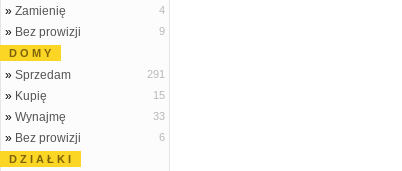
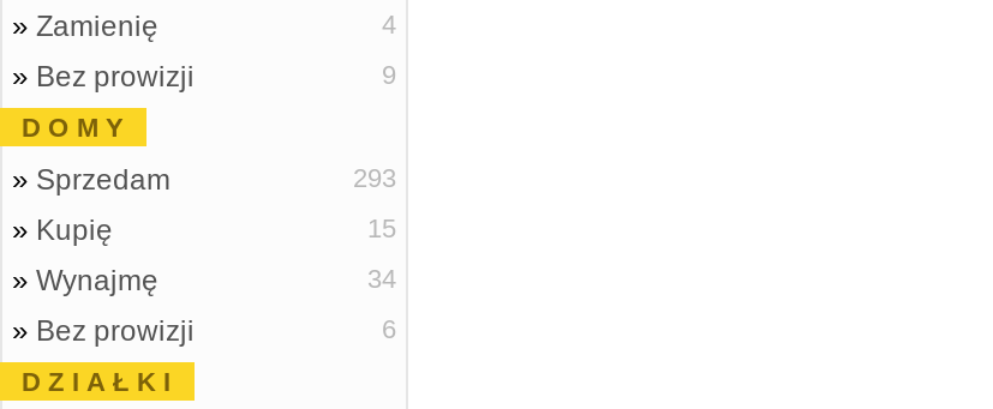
[147,68,165,80] 291 -> [353,163,396,192] 293
[153,110,165,122] 33 -> [367,264,396,293] 34

